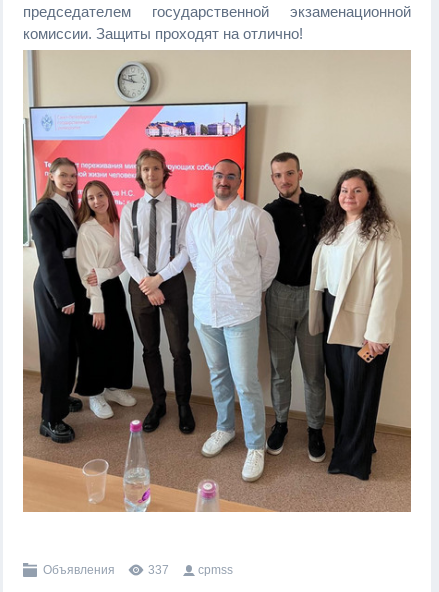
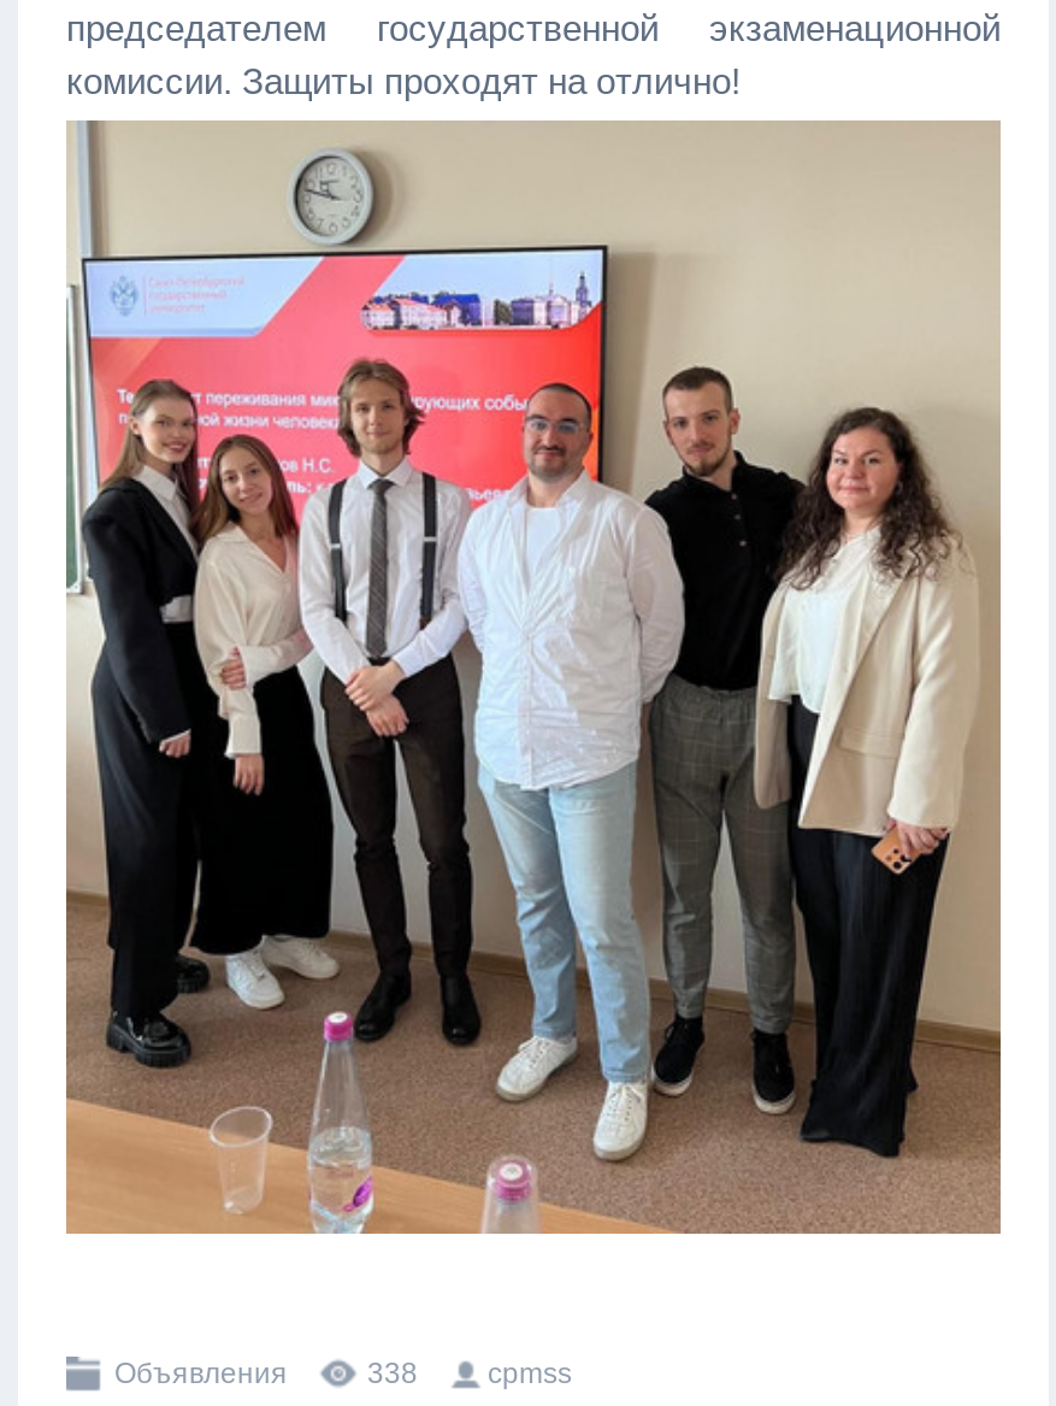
[148,563,169,577] 337 -> [367,1357,418,1390] 338

